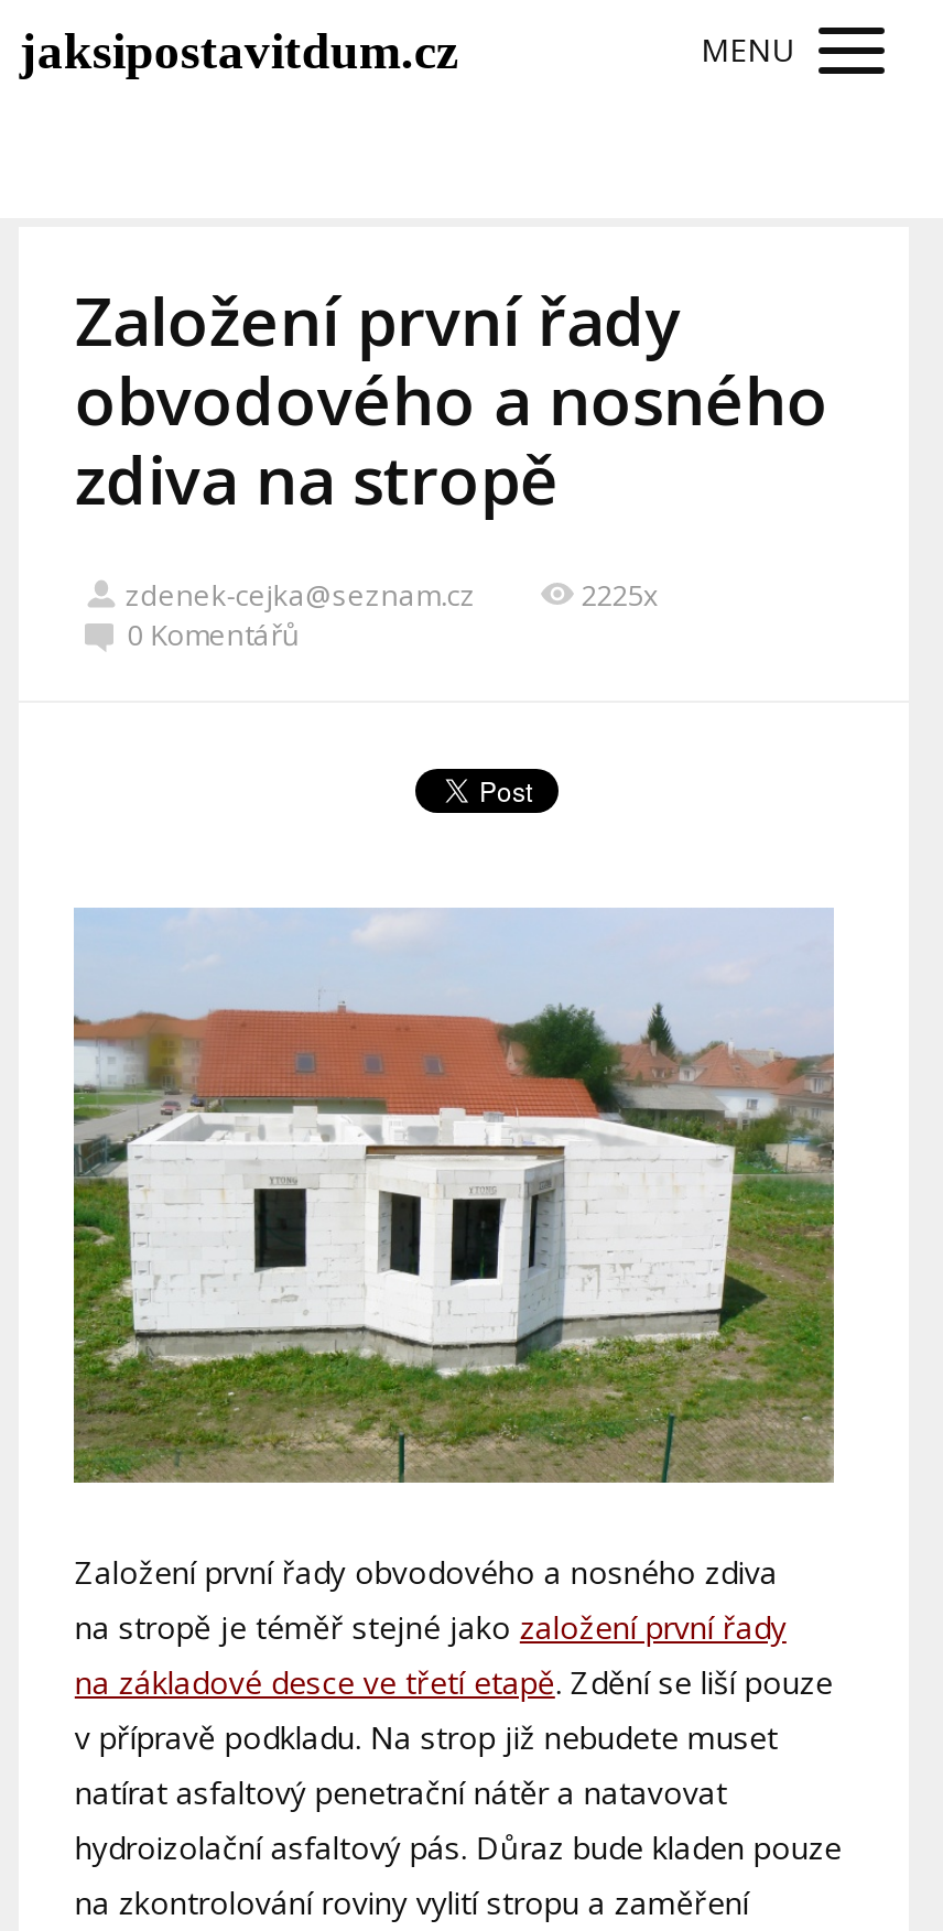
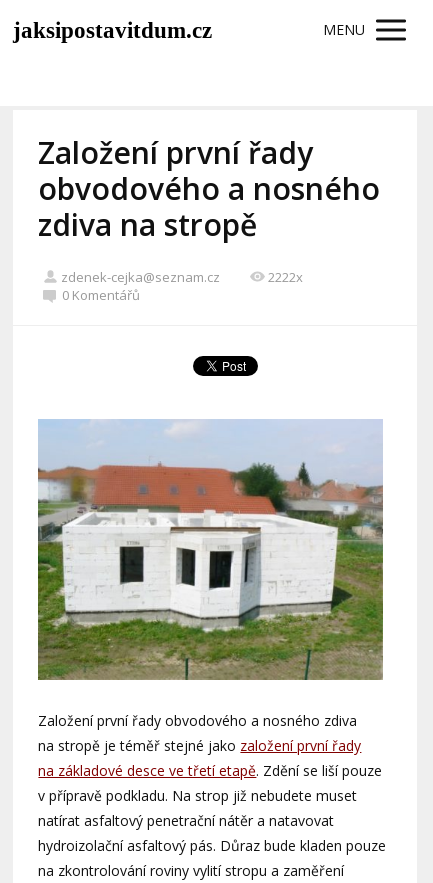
[581,576,659,616] 2225x -> [268,268,303,286] 2222x

